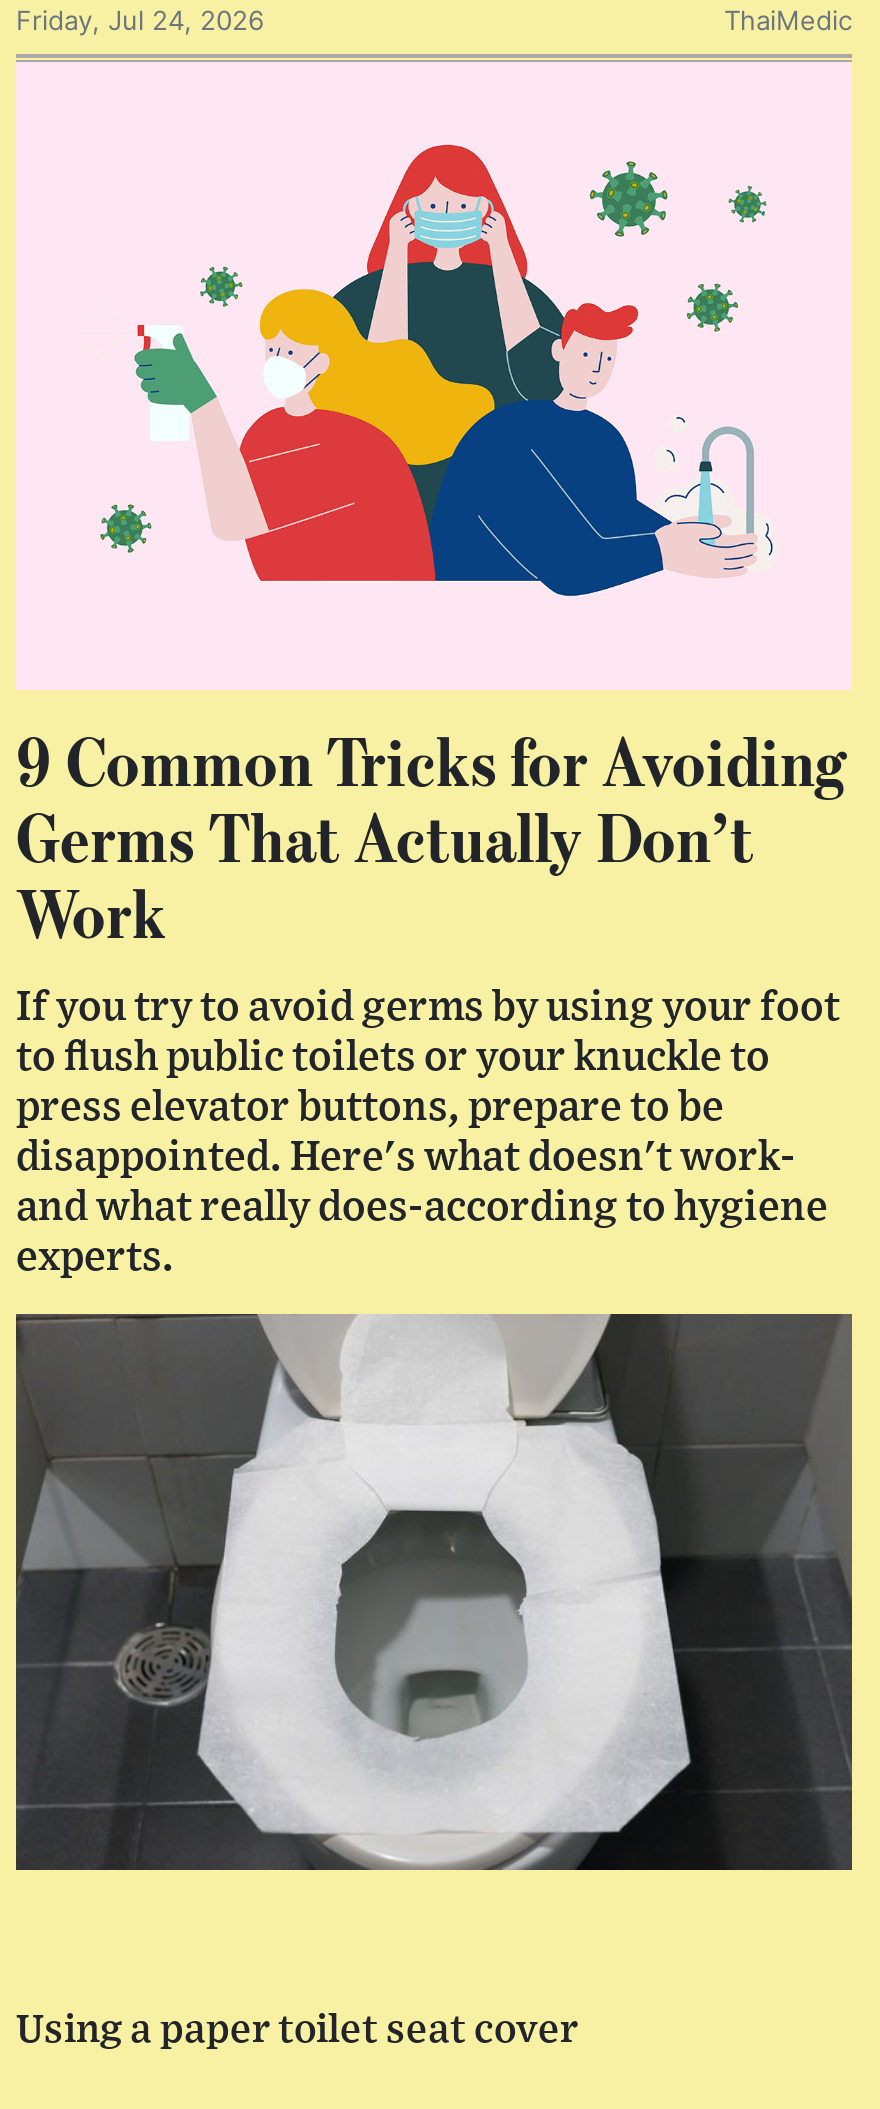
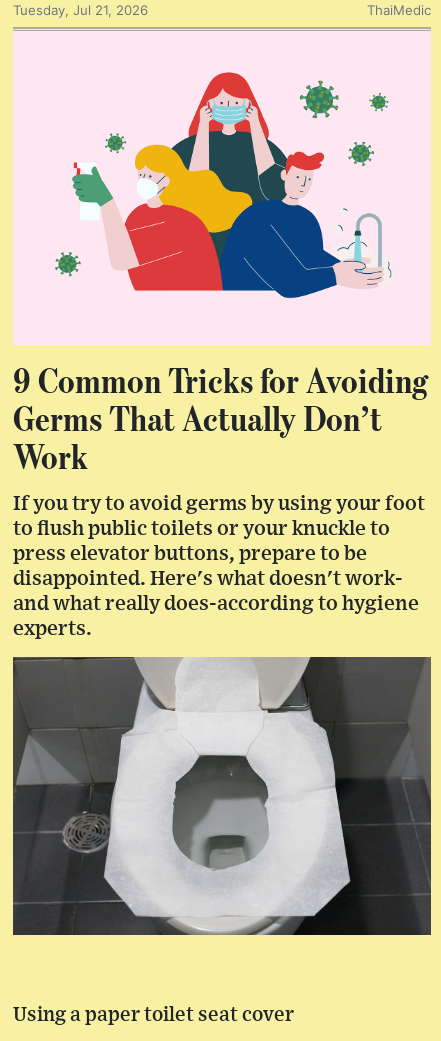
[16,4,264,36] Friday, Jul 24, 2026 -> [13,2,148,18] Tuesday, Jul 21, 2026

